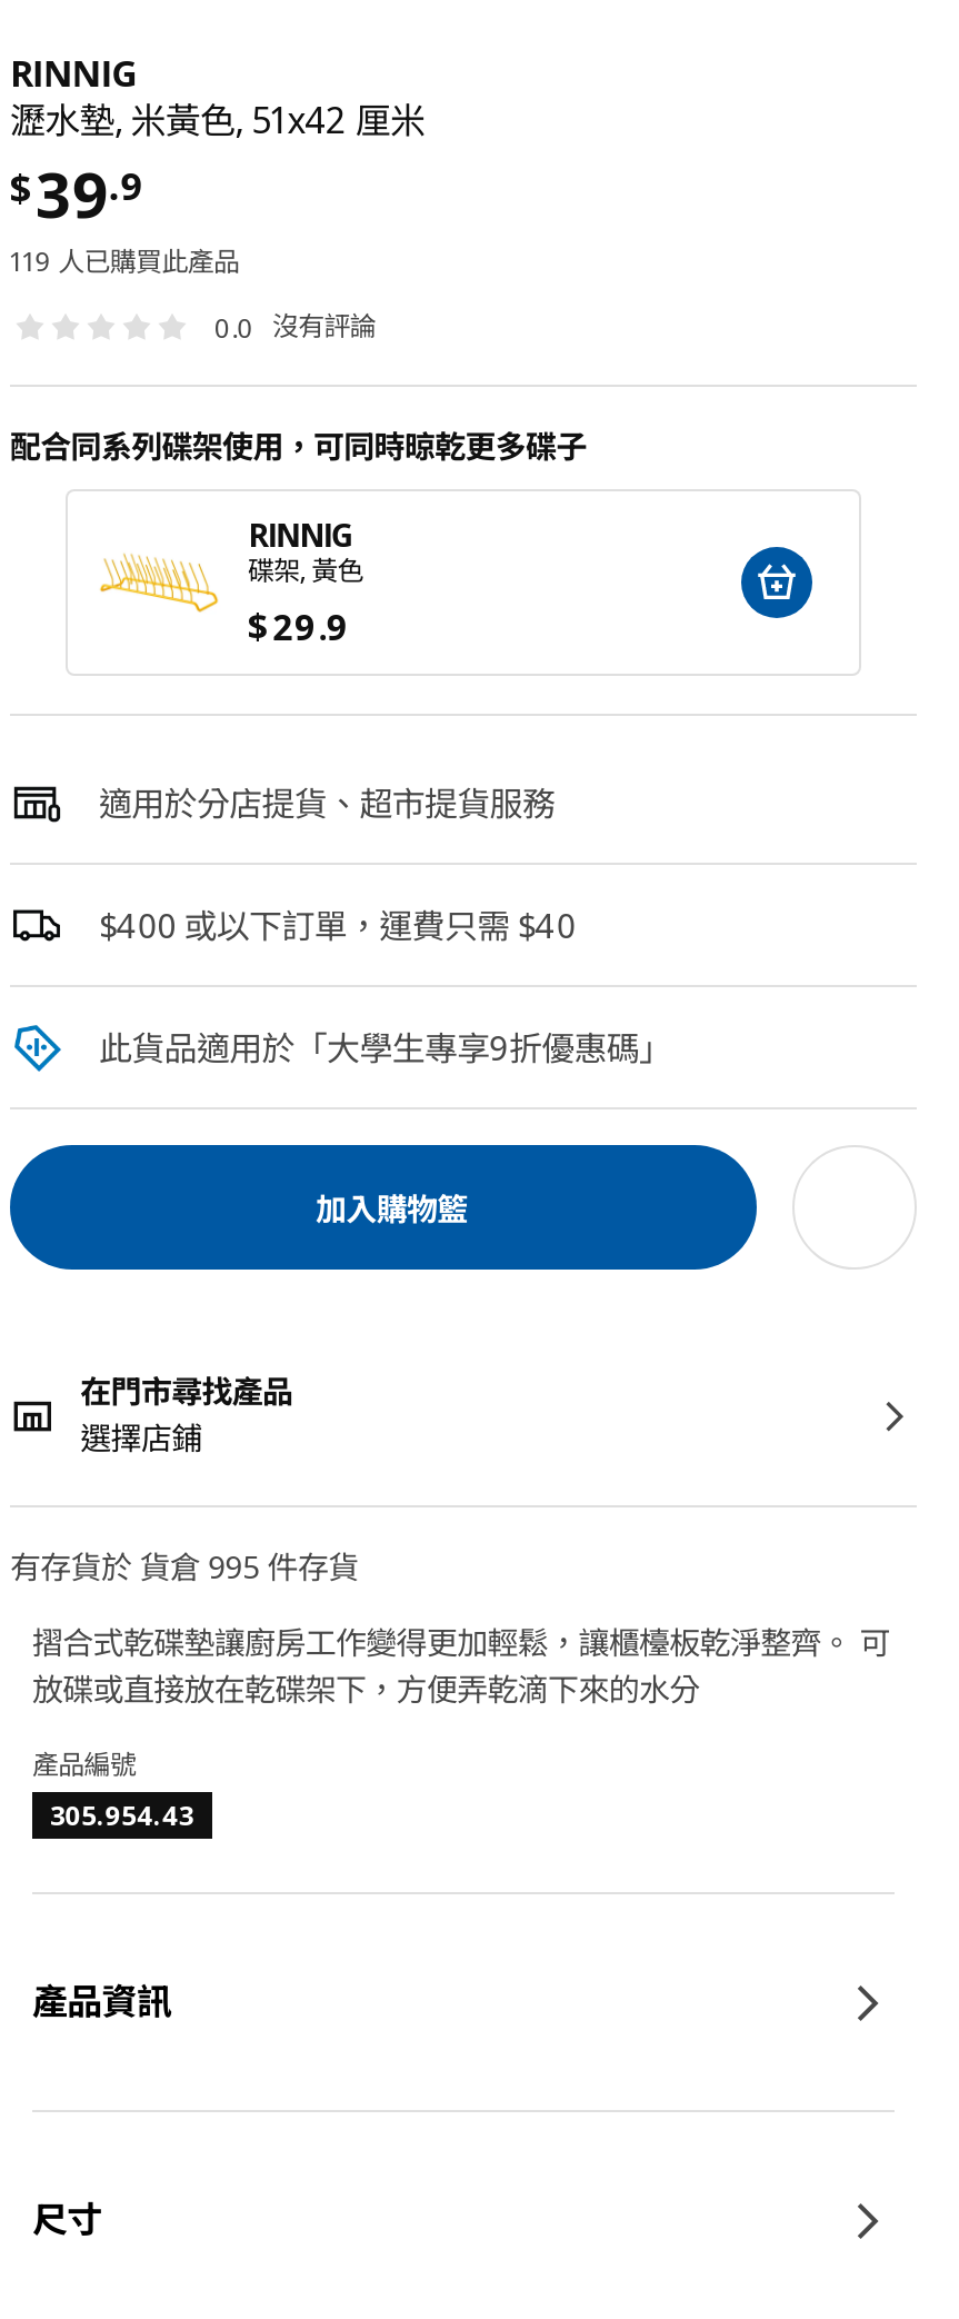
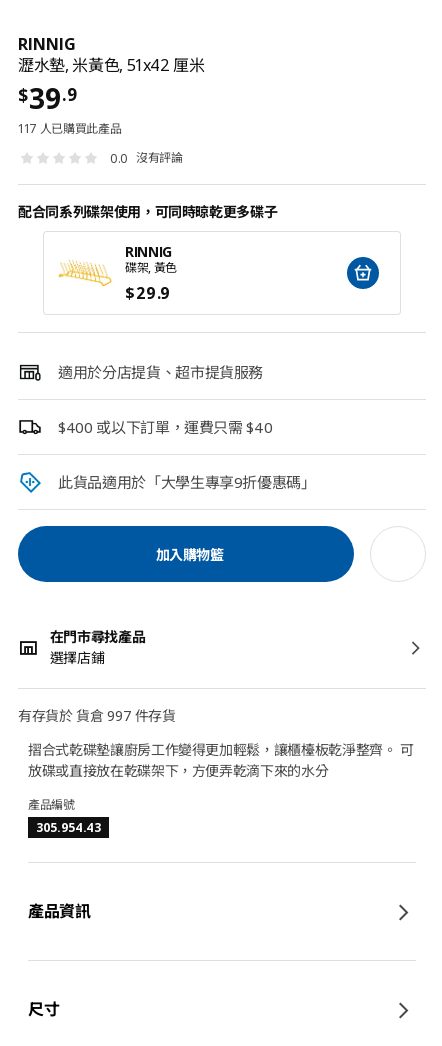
[10,242,239,280] 119 人已購買此產品 -> [18,120,121,137] 117 人已購買此產品
[10,1545,358,1588] 有存貨於 貨倉 995 件存貨 -> [18,706,176,725] 有存貨於 貨倉 997 件存貨

